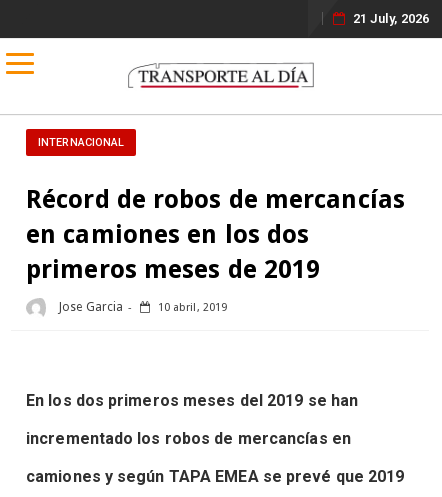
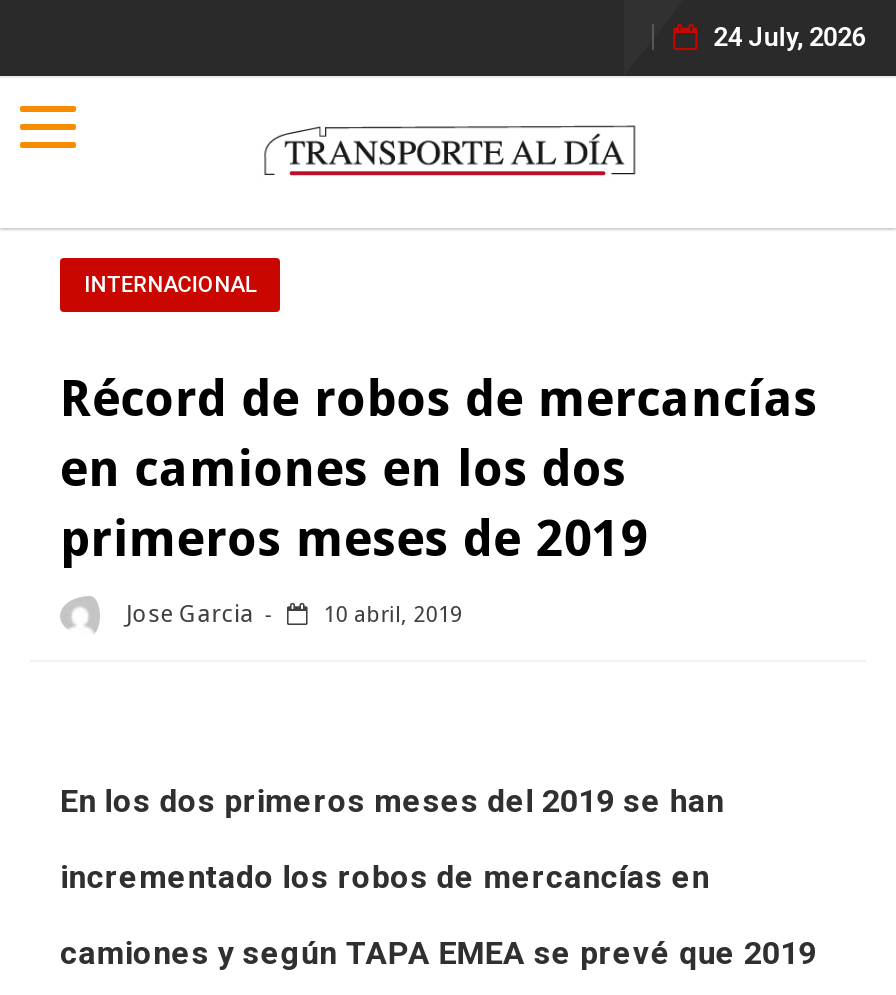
[353,11,429,26] 21 July, 2026 -> [713,22,866,52] 24 July, 2026

